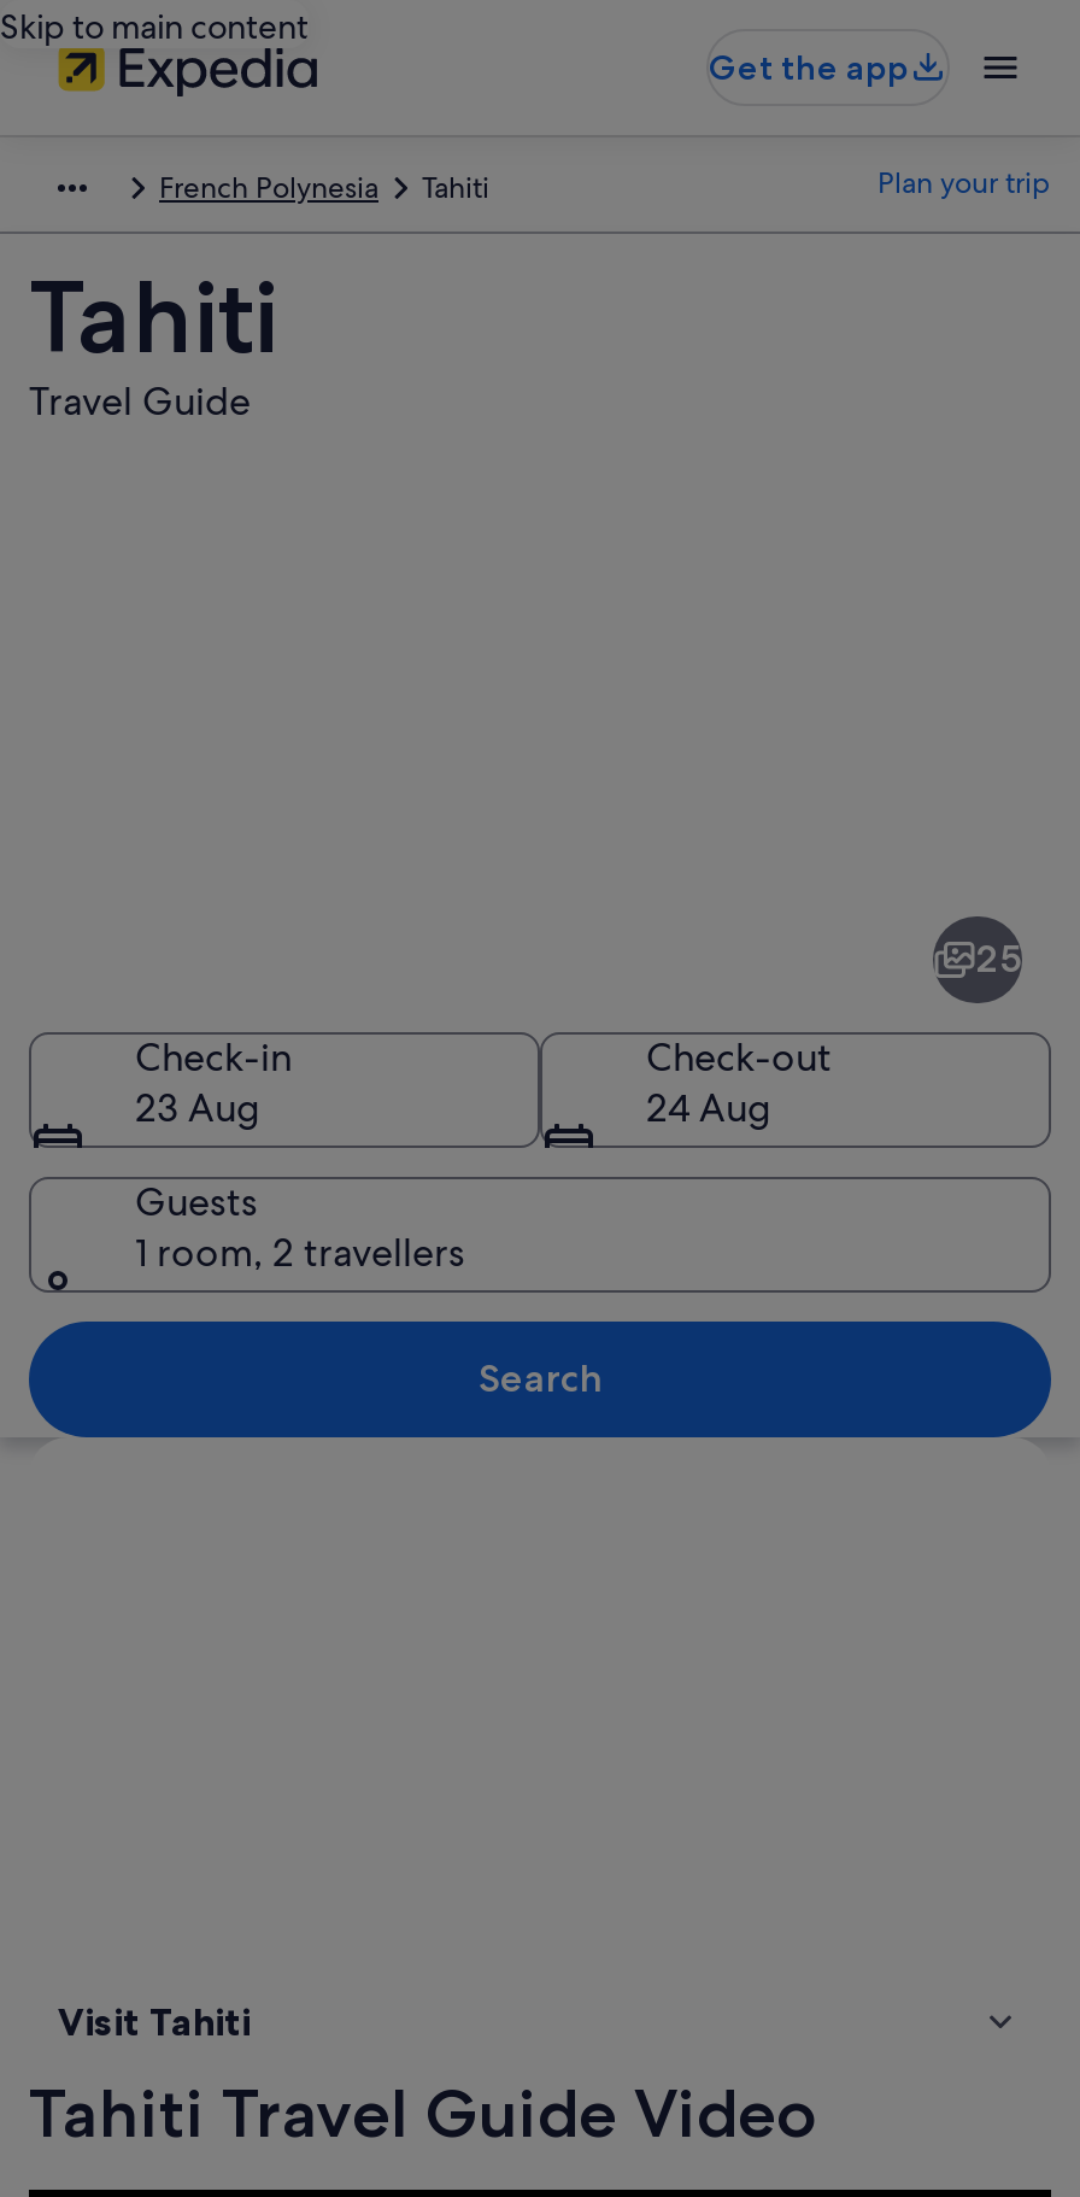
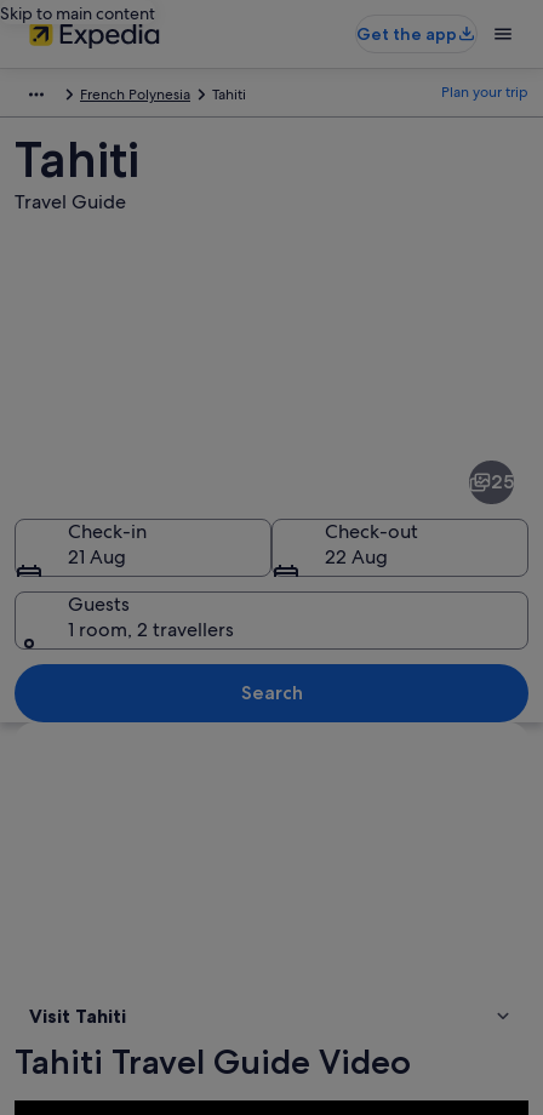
[135,1082,260,1132] 23 Aug -> [68,544,126,569] 21 Aug
[646,1082,771,1132] 24 Aug -> [325,544,388,569] 22 Aug

